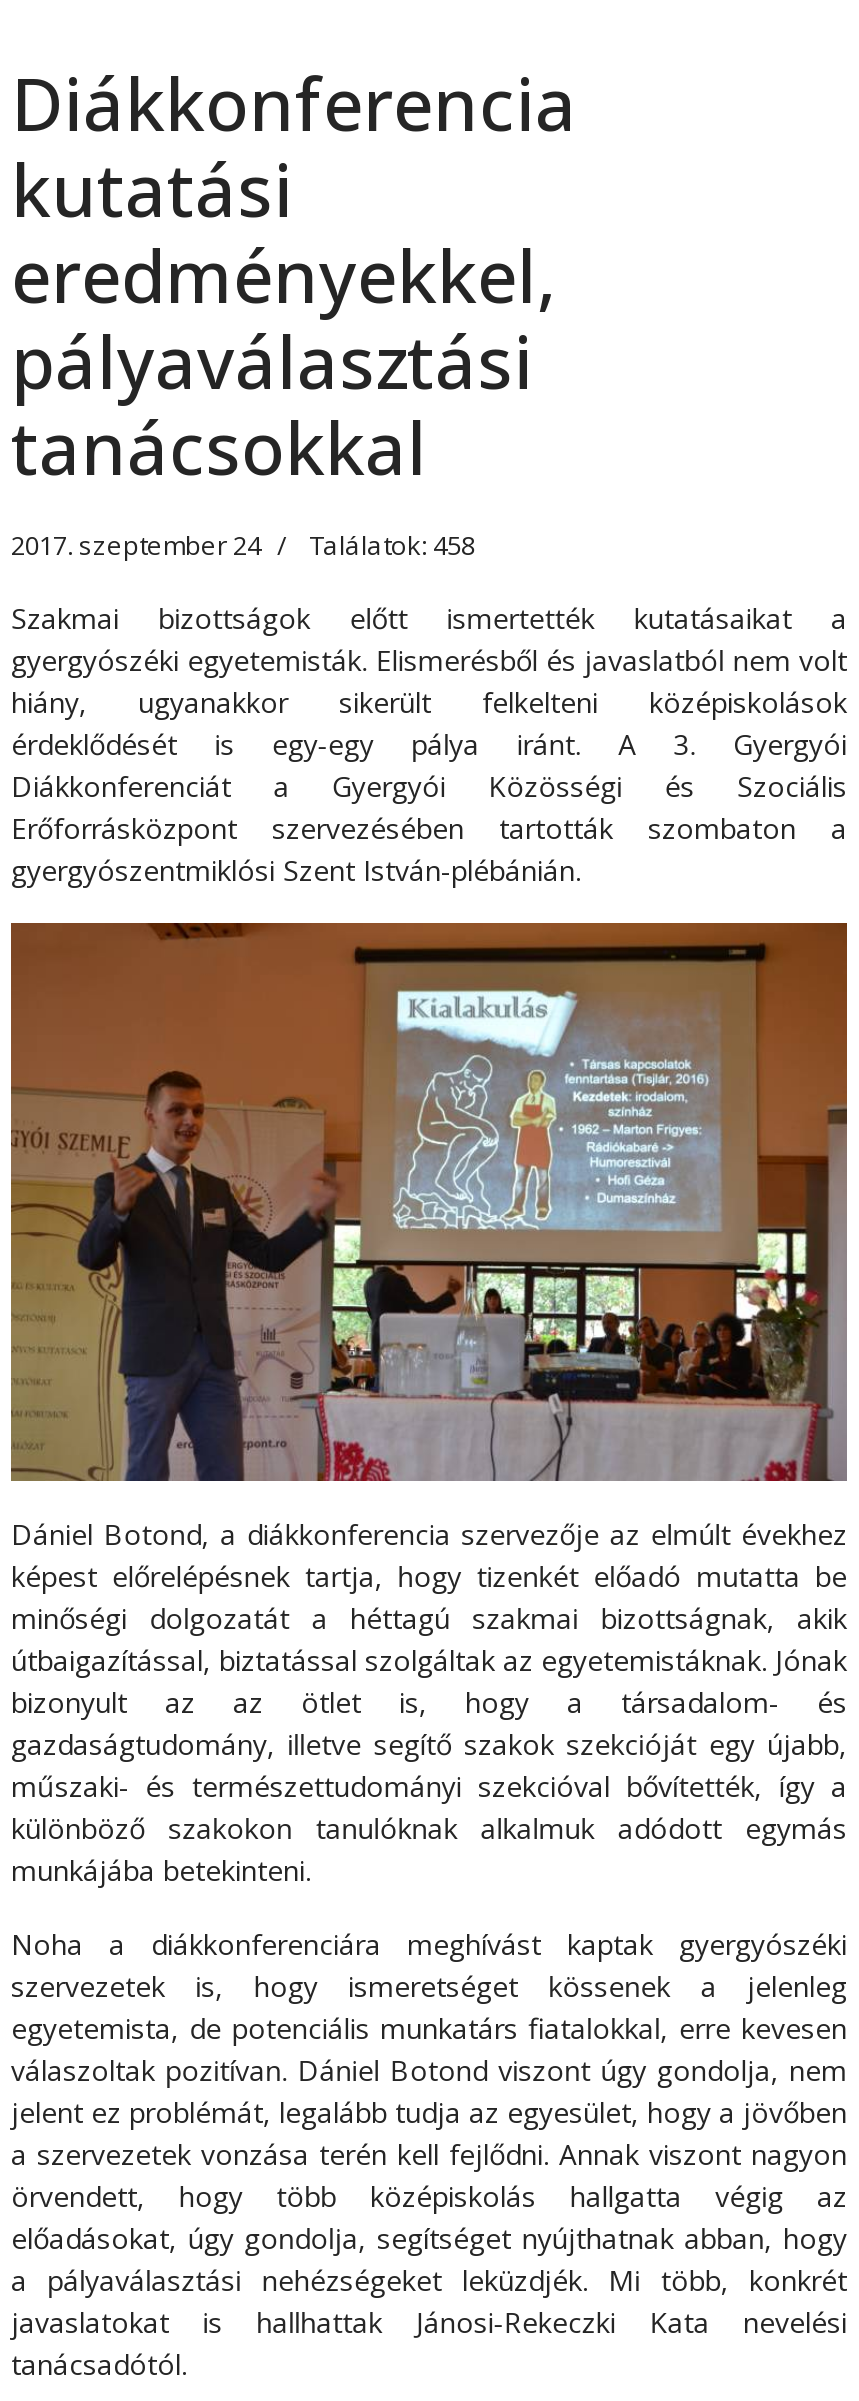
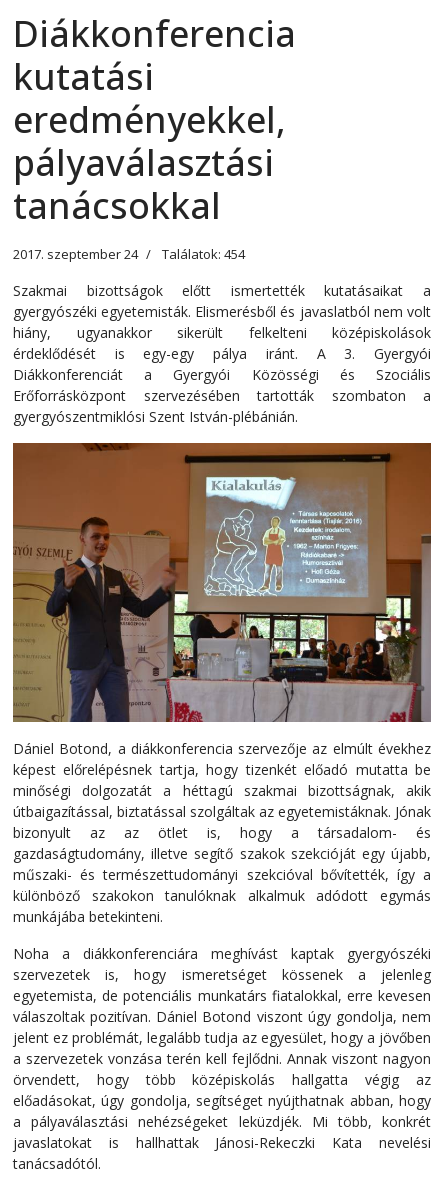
[11,527,475,563] 2017. szeptember 24 Találatok: 458 -> [13,245,245,263] 2017. szeptember 24 Találatok: 454

